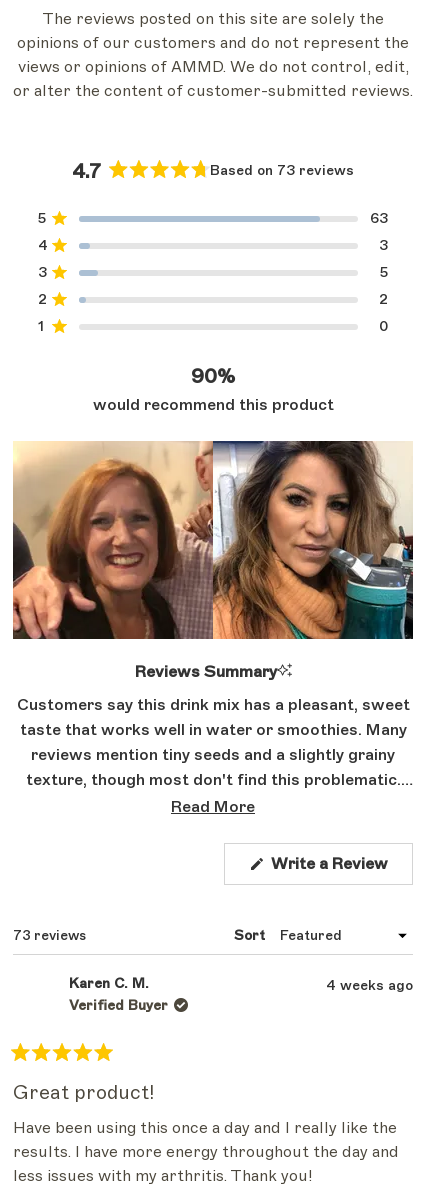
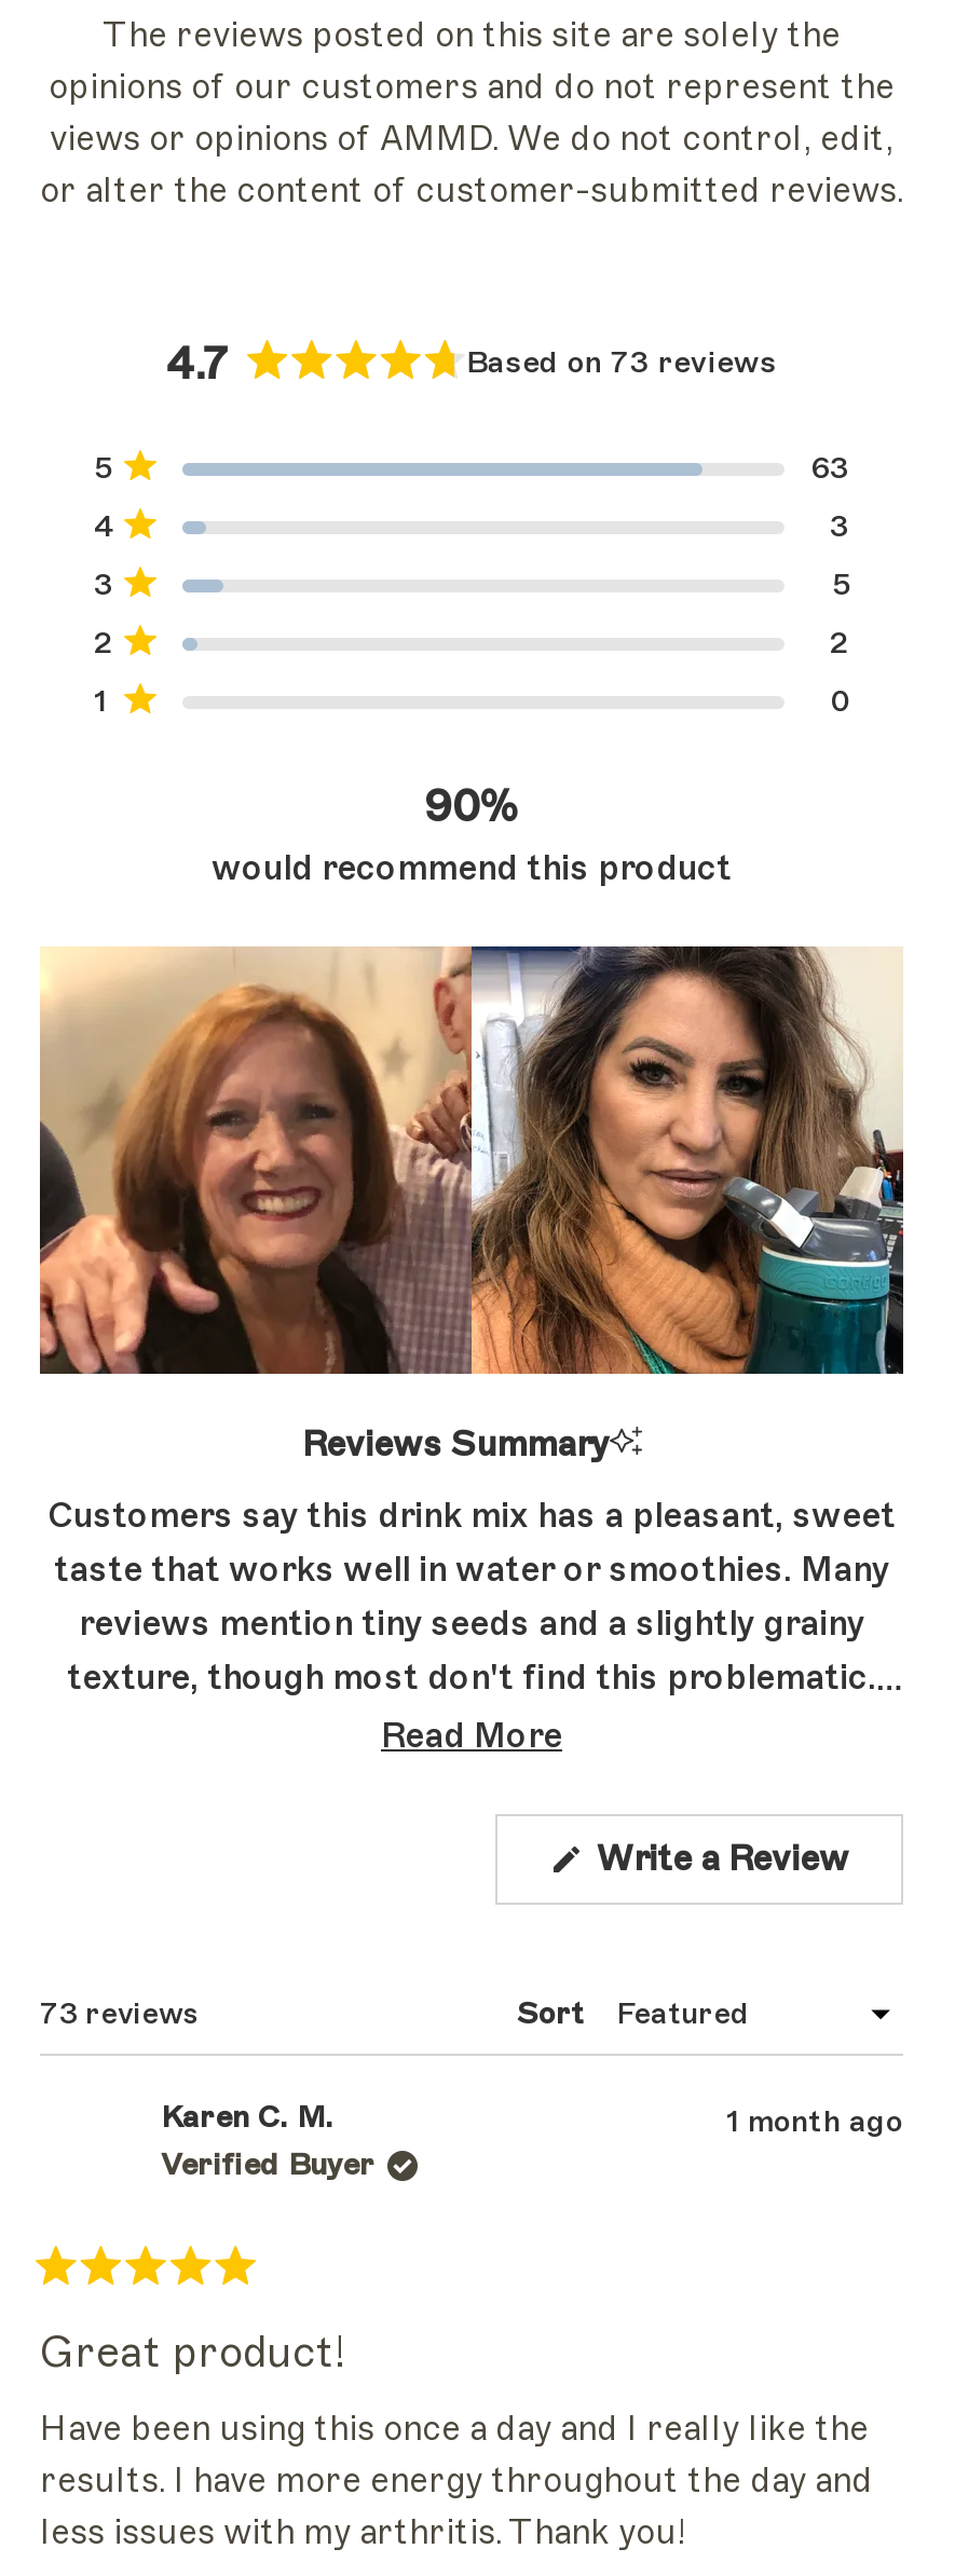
[326,977,413,994] 4 weeks ago -> [726,2104,903,2140] 1 month ago

